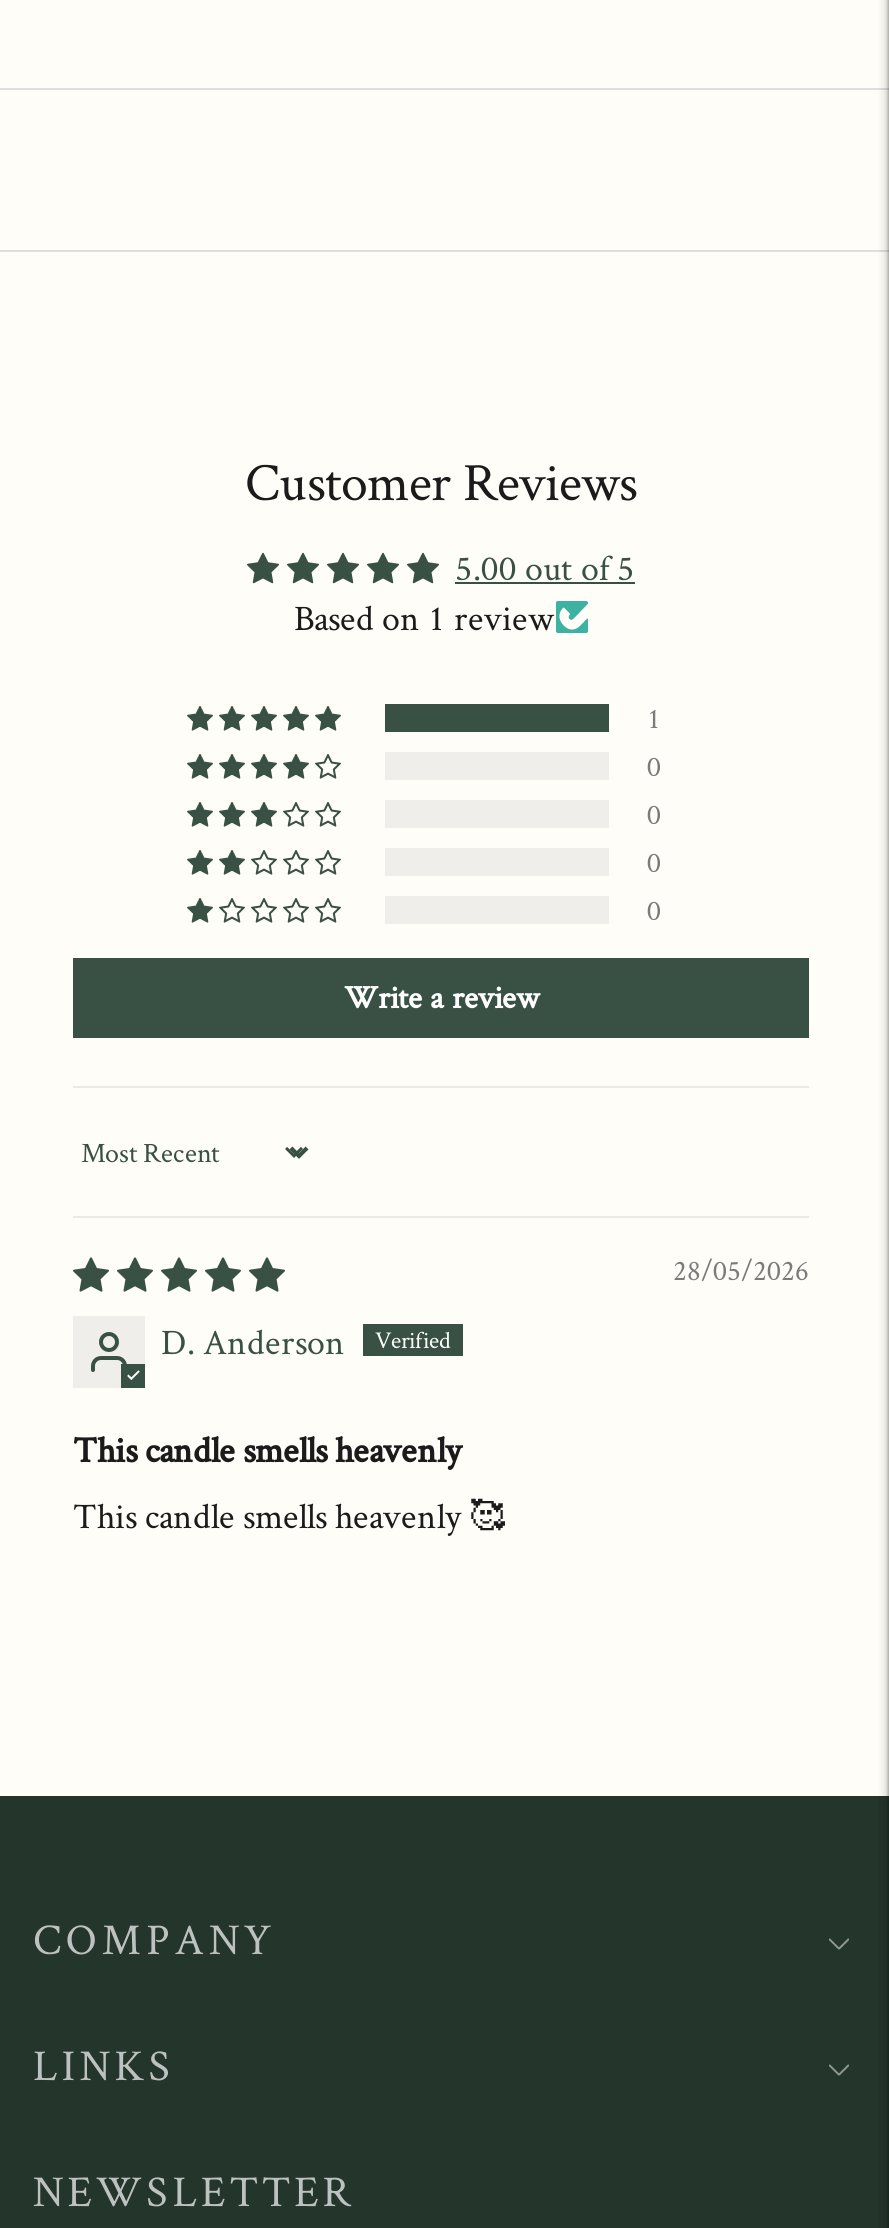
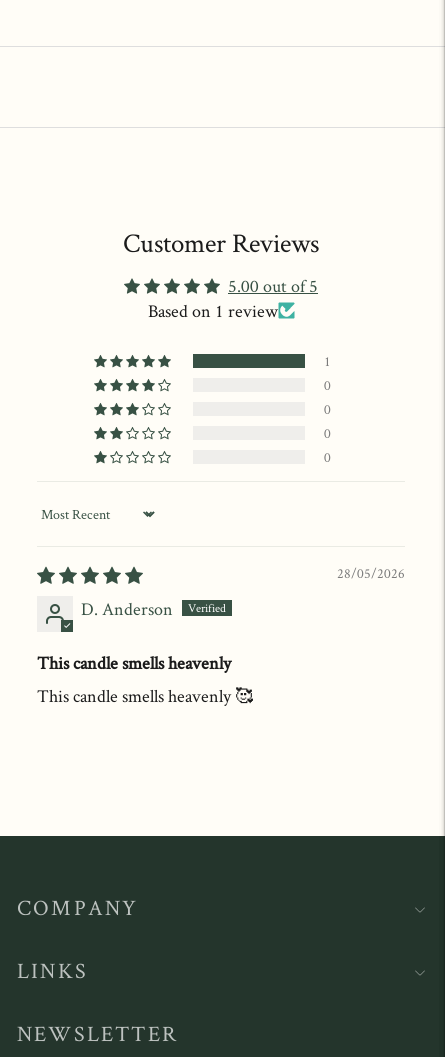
[344,976,538,1018] Write a review -> none

